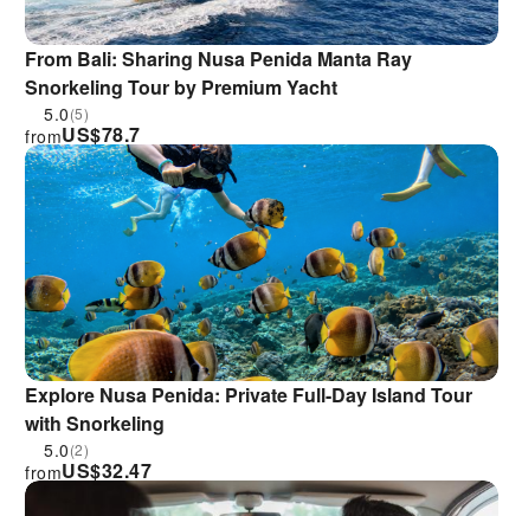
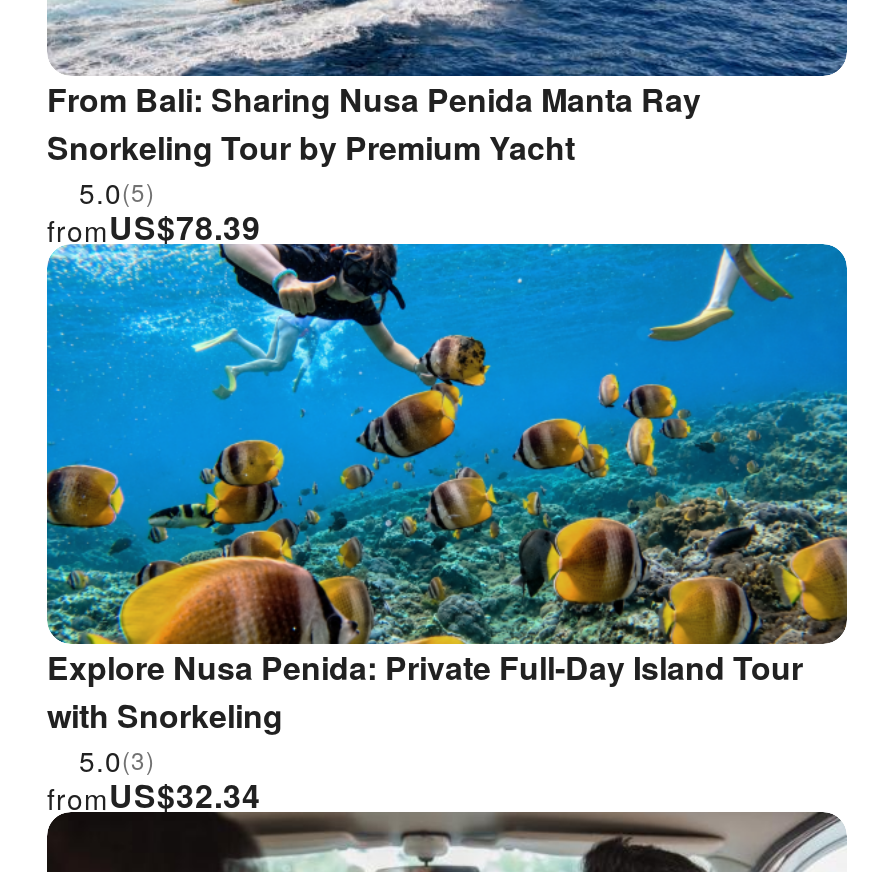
[25,121,140,148] from US$78.7 -> [47,204,261,250] from US$78.39
[44,438,152,484] 5.0(2) | US$32.47 -> [79,740,261,818] 5.0(3) | US$32.34

